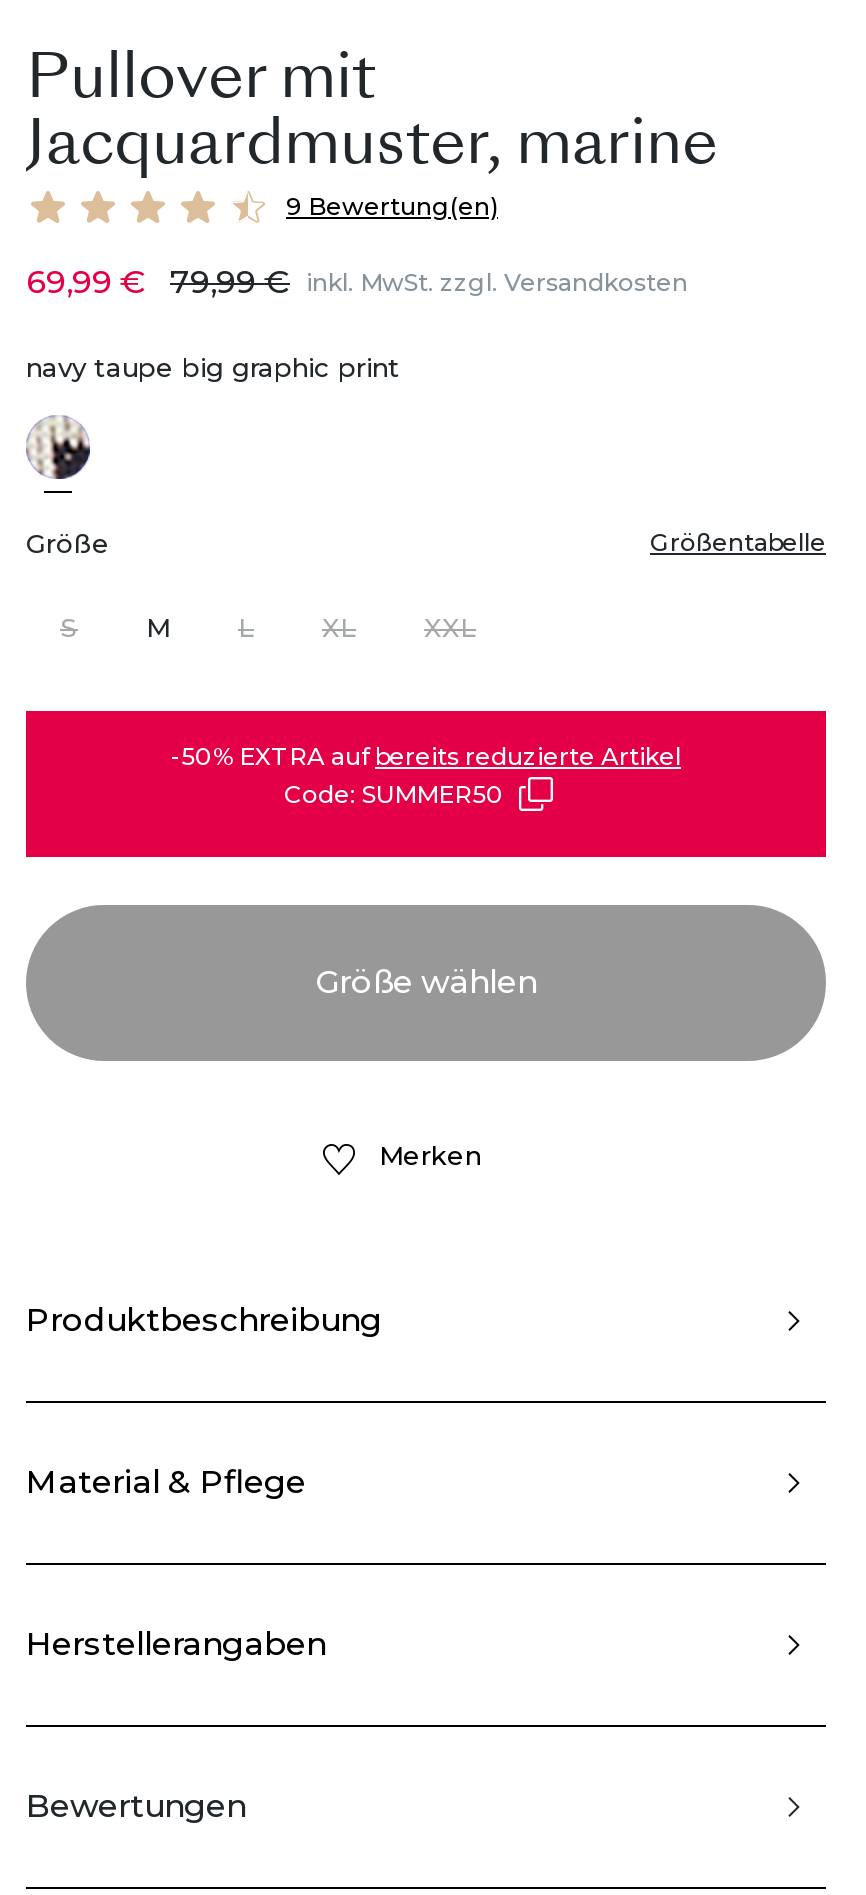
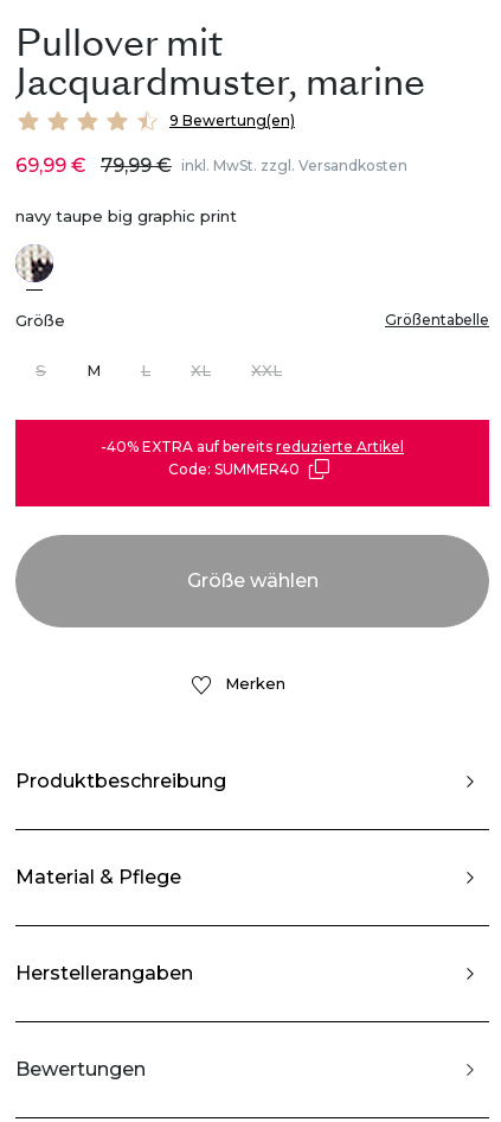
[171,740,681,770] -50% EXTRA auf bereits reduzierte Artikel -> [101,437,404,455] -40% EXTRA auf bereits reduzierte Artikel
[284,778,504,808] Code: SUMMER50 -> [168,460,299,478] Code: SUMMER40

